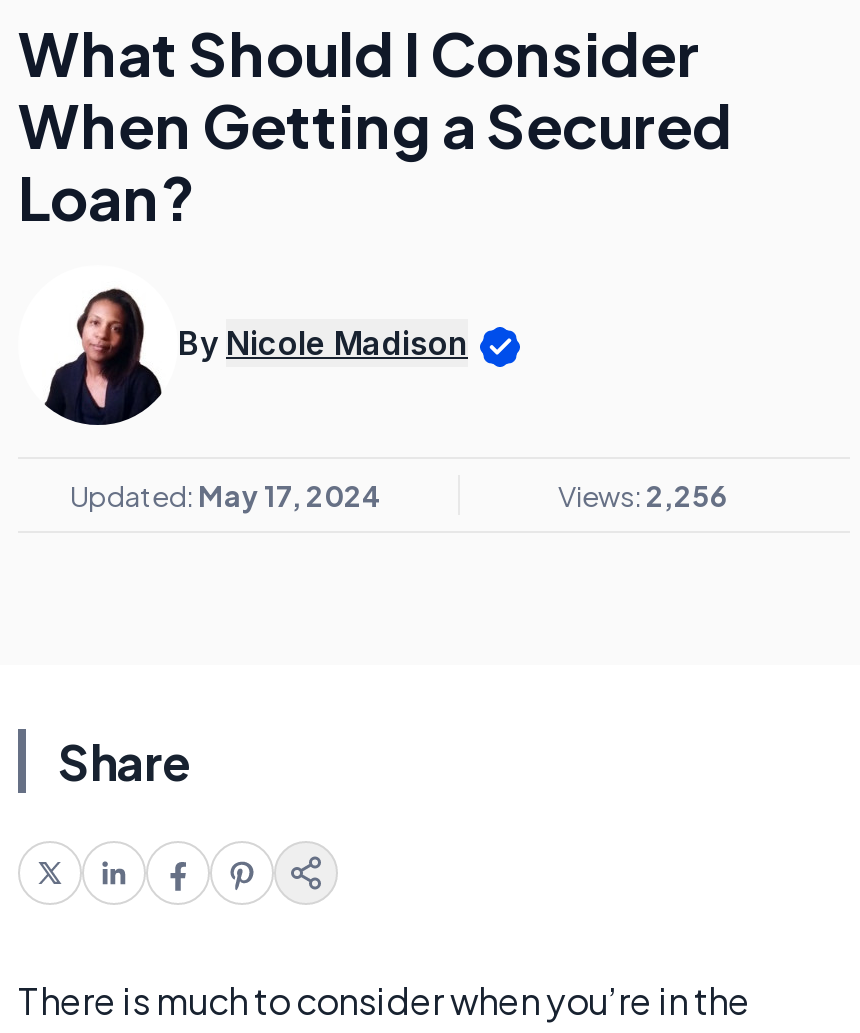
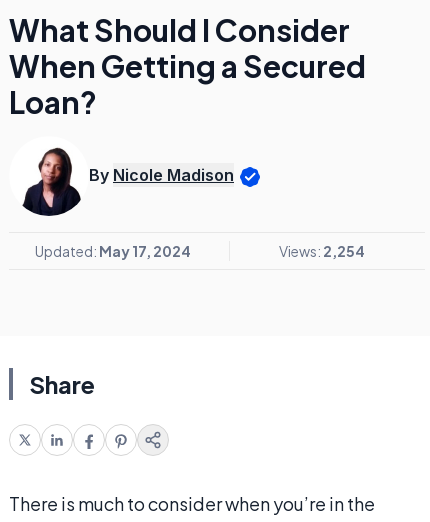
[558,477,728,513] Views: 2,256 -> [278,242,364,260] Views: 2,254

